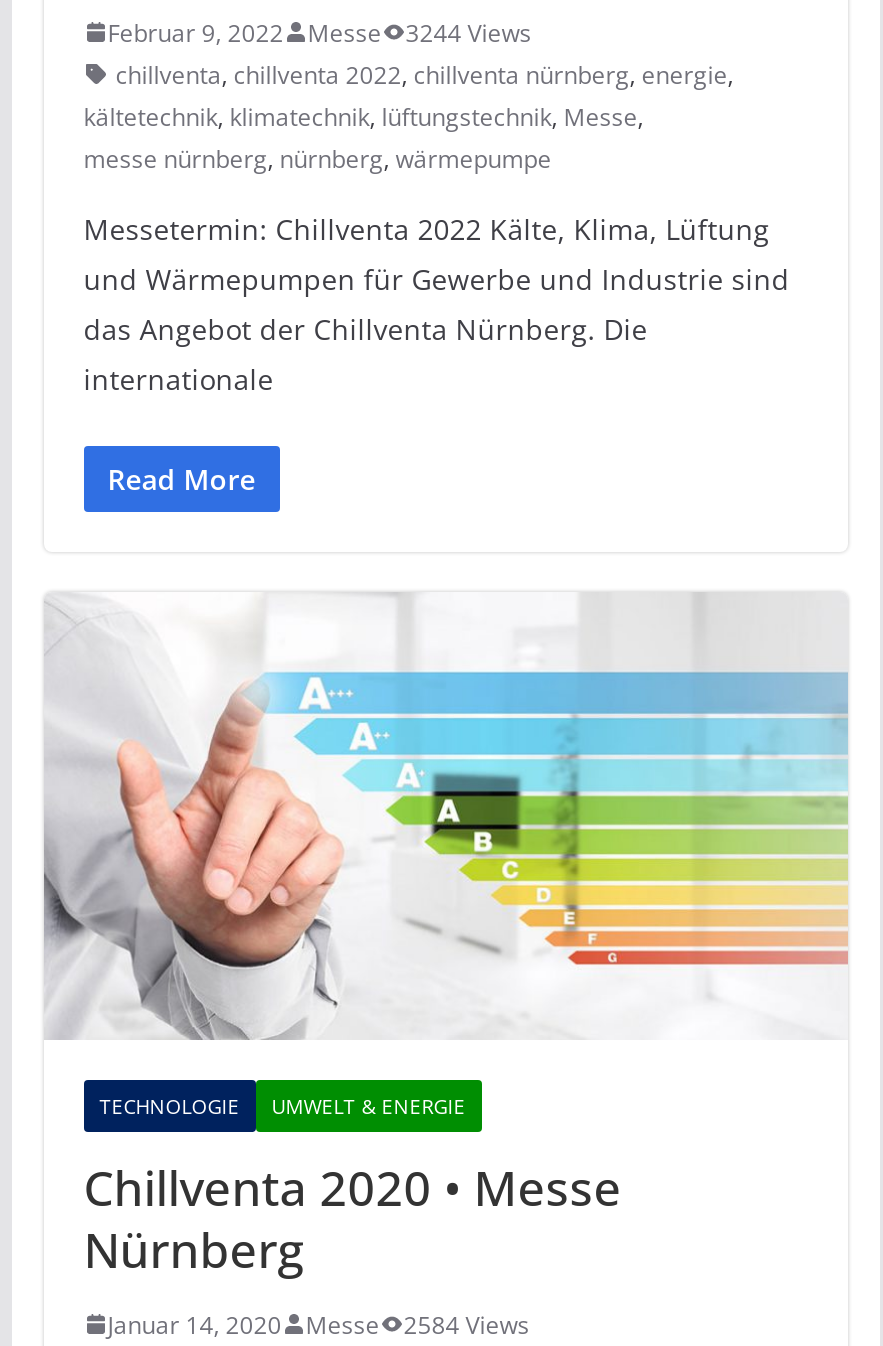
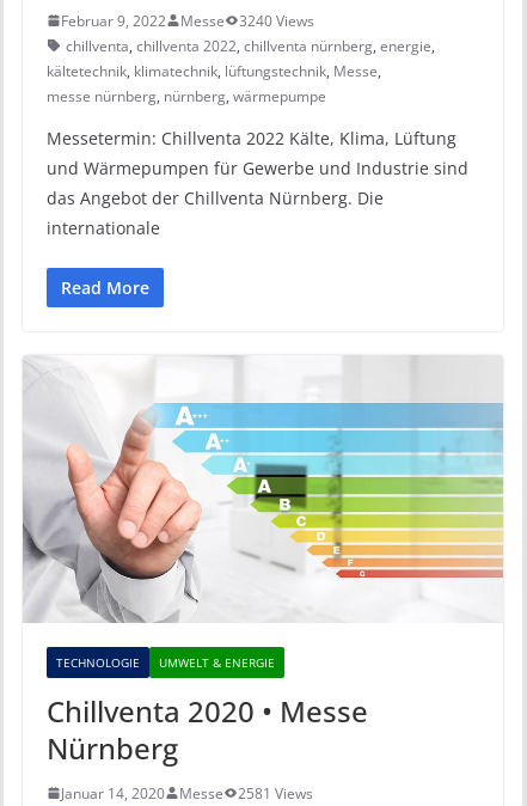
[107,15,531,49] Februar 9, 2022 Messe 3244 Views -> [61,10,314,31] Februar 9, 2022 Messe 3240 Views
[107,1307,529,1341] Januar 14, 2020 Messe 2584 Views -> [61,783,313,803] Januar 14, 2020 Messe 2581 Views

